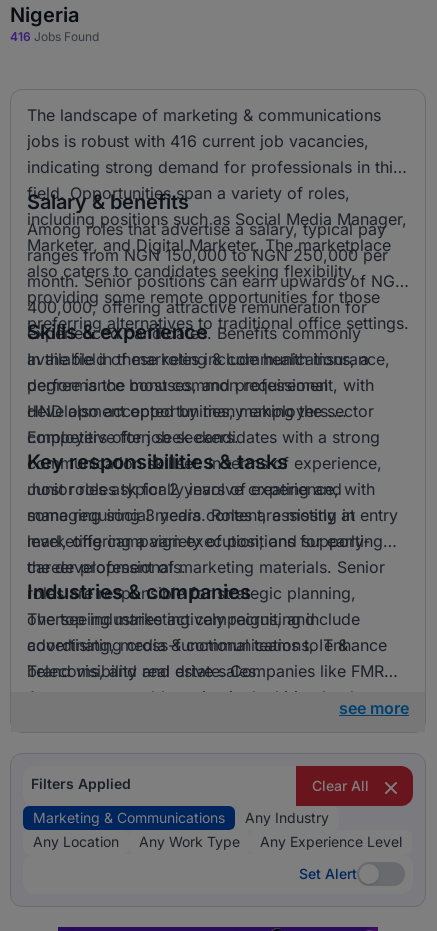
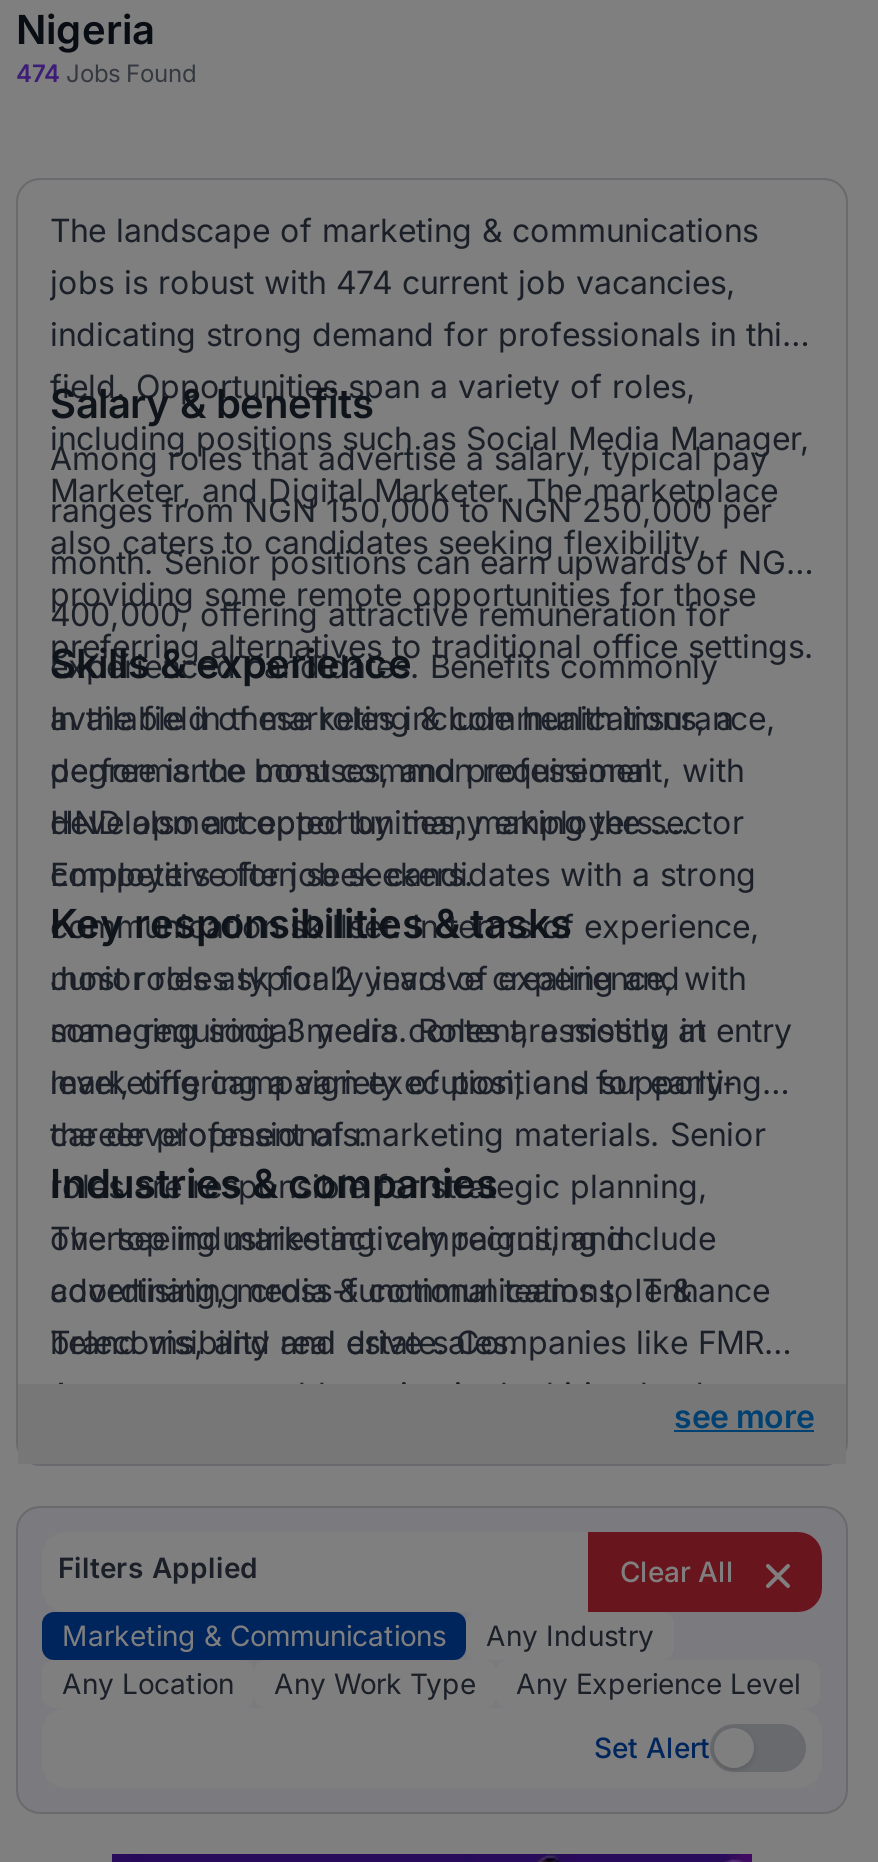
[10,29,99,44] 416 Jobs Found -> [16,58,196,88] 474 Jobs Found
[27,131,369,151] jobs is robust with 416 current job vacancies, -> [50,262,736,302] jobs is robust with 474 current job vacancies,

